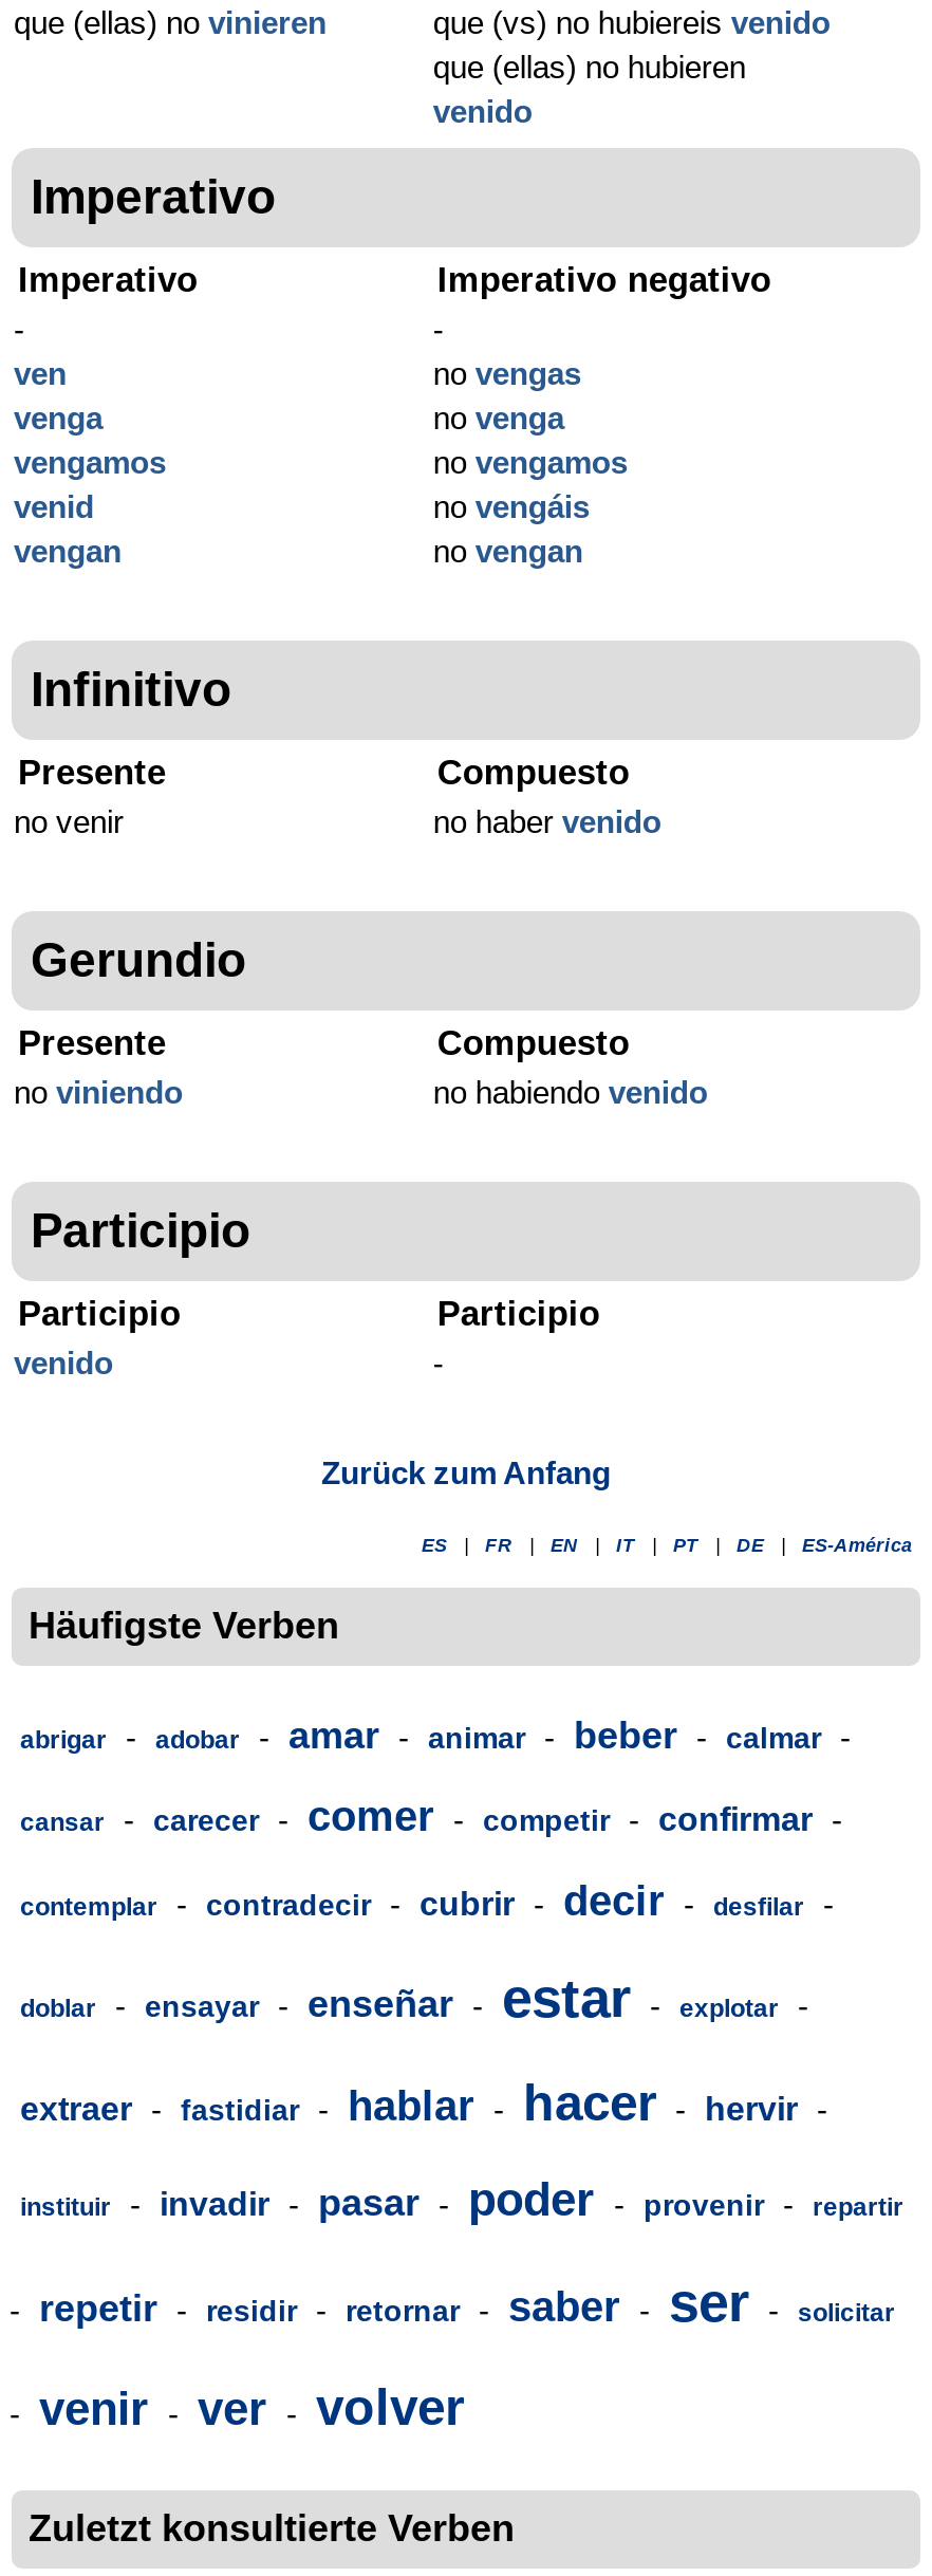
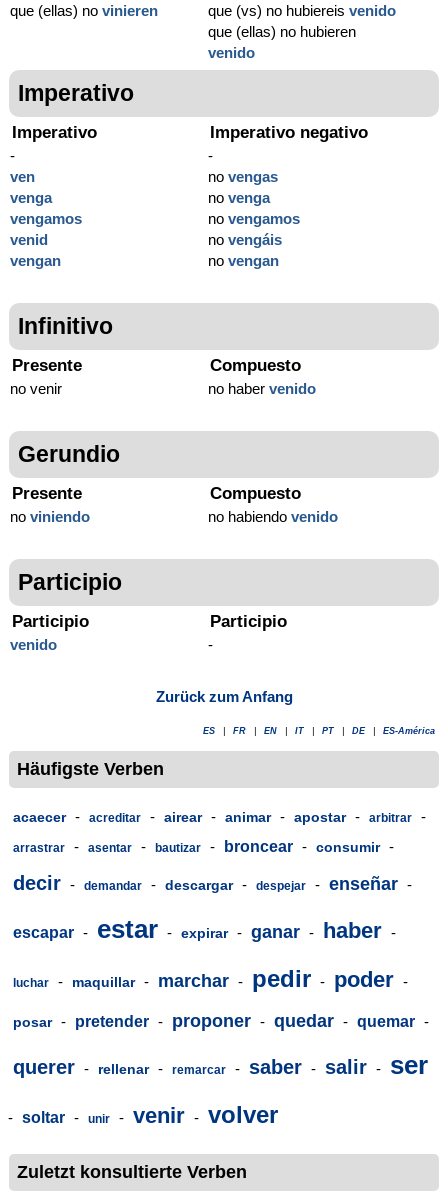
[20,1715,851,1757] abrigar - adobar - amar - animar - beber - calmar - -> [13,808,426,825] acaecer - acreditar - airear - animar - apostar - arbitrar -
[20,1793,842,1840] cansar - carecer - comer - competir - confirmar - -> [13,838,394,855] arrastrar - asentar - bautizar - broncear - consumir -
[20,1878,834,1924] contemplar - contradecir - cubrir - decir - desfilar - -> [13,872,412,894] decir - demandar - descargar - despejar - enseñar -
[20,1967,808,2030] doblar - ensayar - enseñar - estar - explotar - -> [13,914,396,944] escapar - estar - expirar - ganar - haber -
[20,2075,827,2132] extraer - fastidiar - hablar - hacer - hervir - -> [13,965,408,992] luchar - maquillar - marchar - pedir - poder -
[20,2174,903,2227] instituir - invadir - pasar - poder - provenir - repartir -> [13,1011,429,1031] posar - pretender - proponer - quedar - quemar -
[10,2271,895,2335] - repetir - residir - retornar - saber - ser - solicitar -> [13,1050,428,1080] querer - rellenar - remarcar - saber - salir - ser
[10,2379,464,2436] - venir - ver - volver -> [8,1101,278,1128] - soltar - unir - venir - volver

